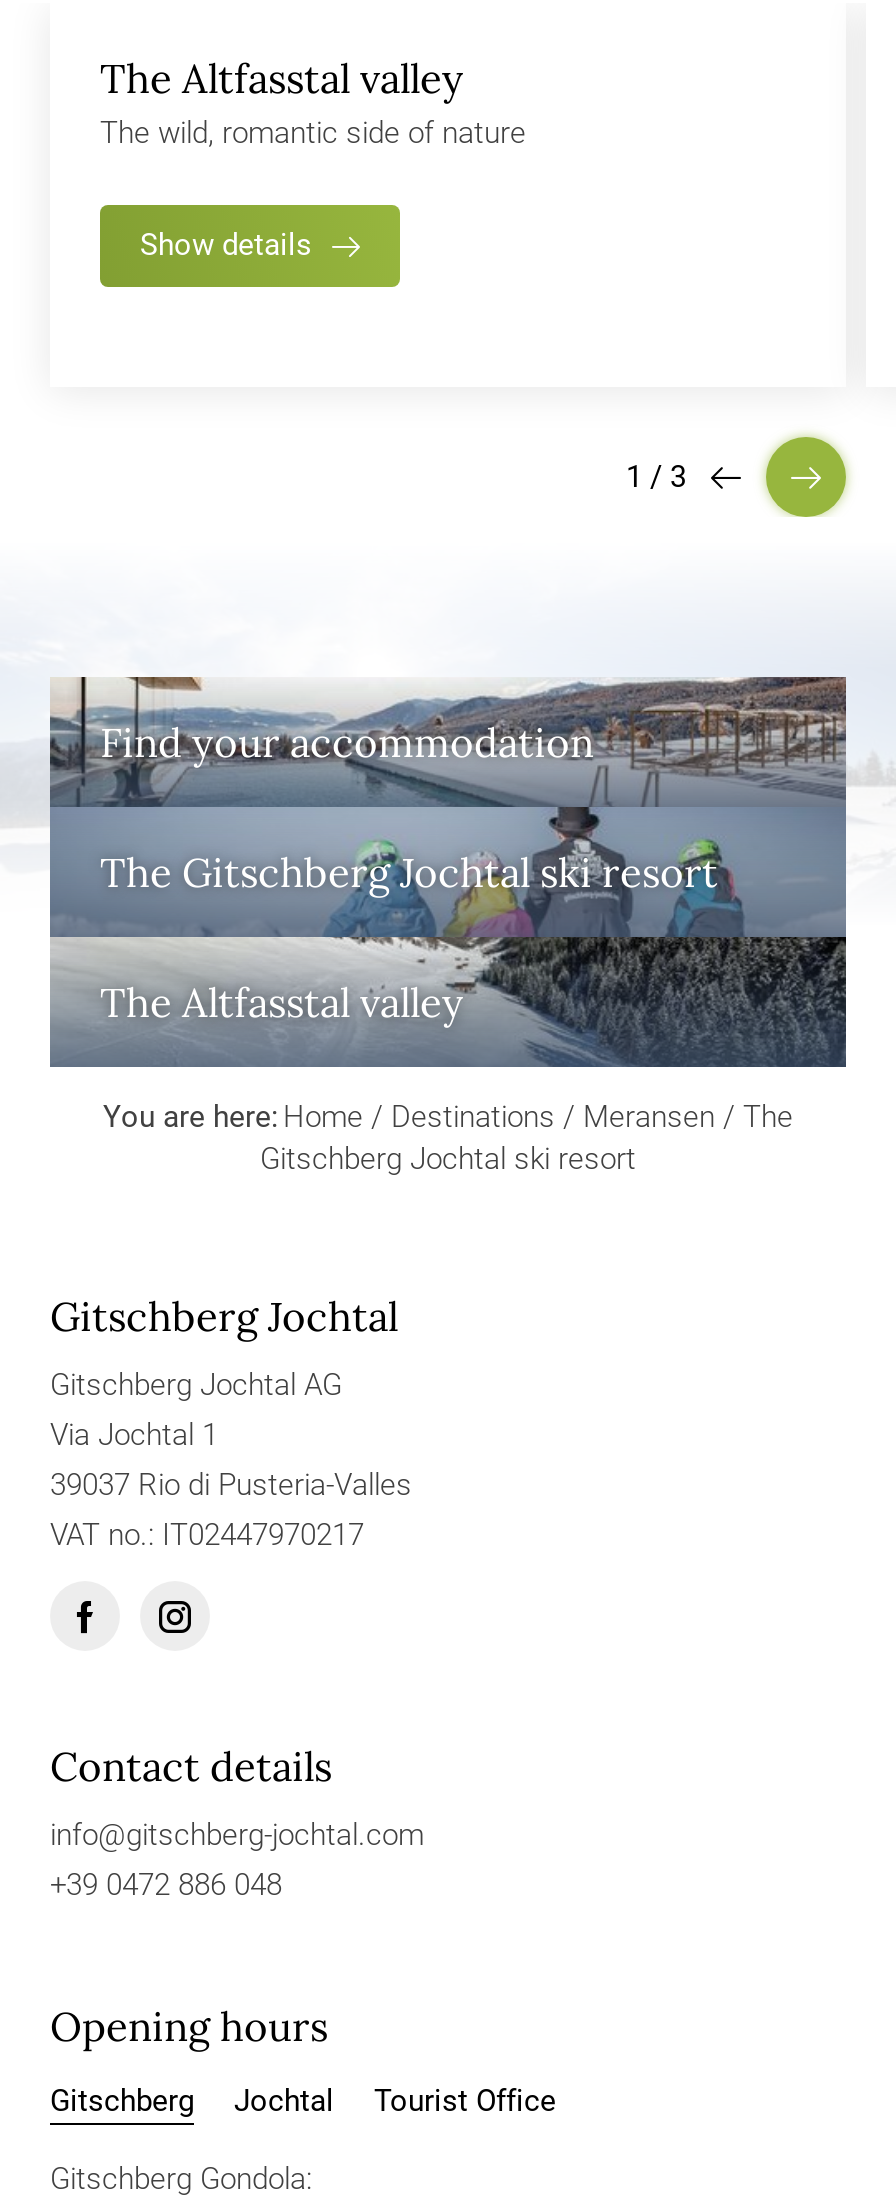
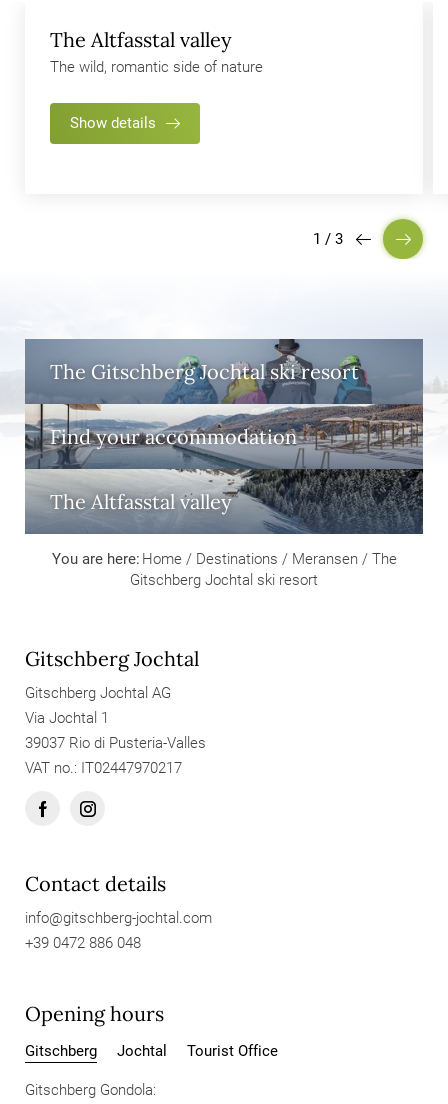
moved [100,717,594,767] -> [50,424,297,449]: Find your accommodation
moved [100,847,718,897] -> [50,359,359,384]: The Gitschberg Jochtal ski resort

